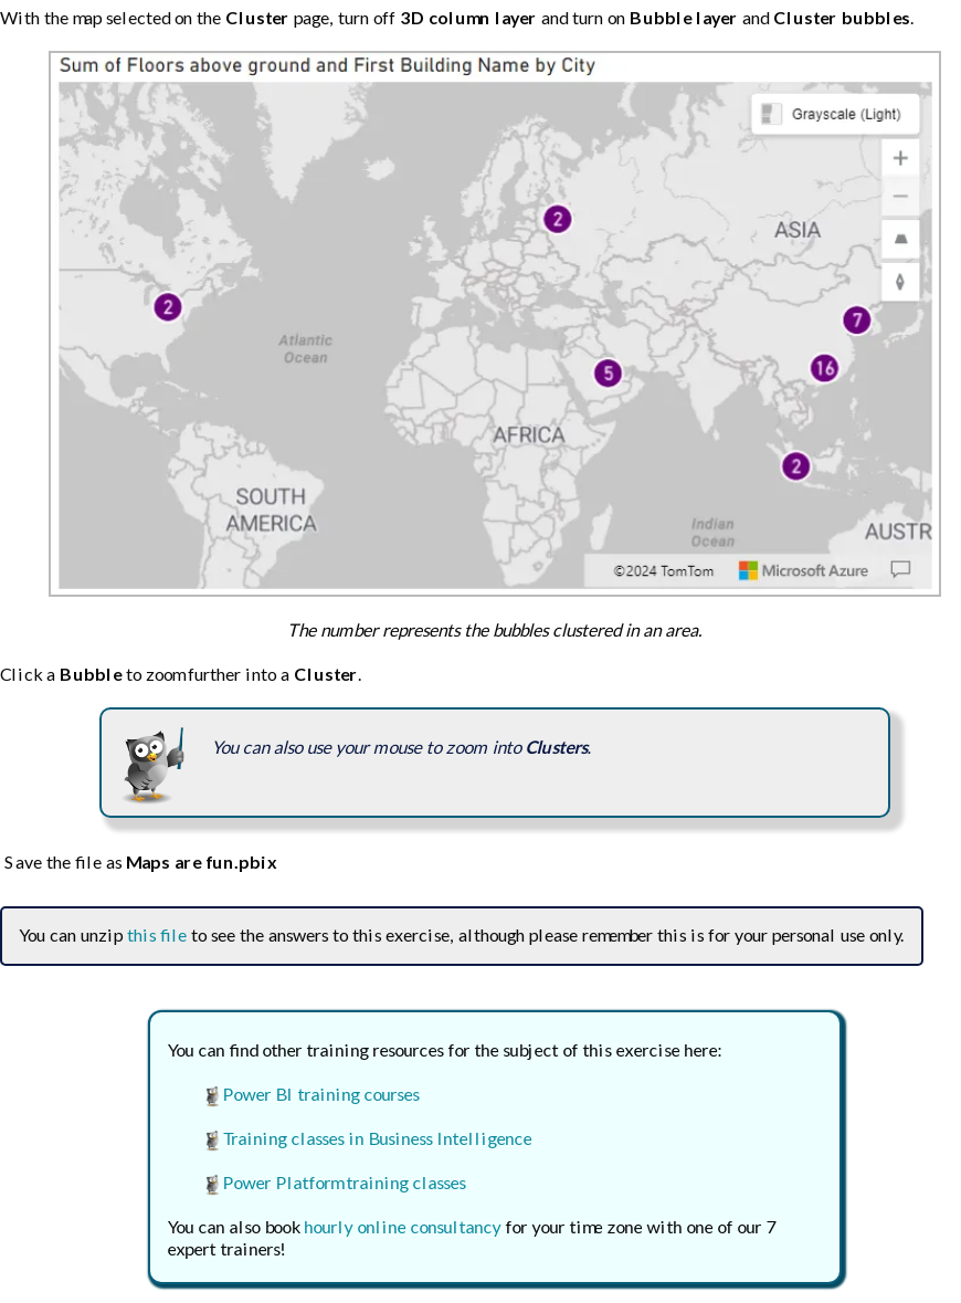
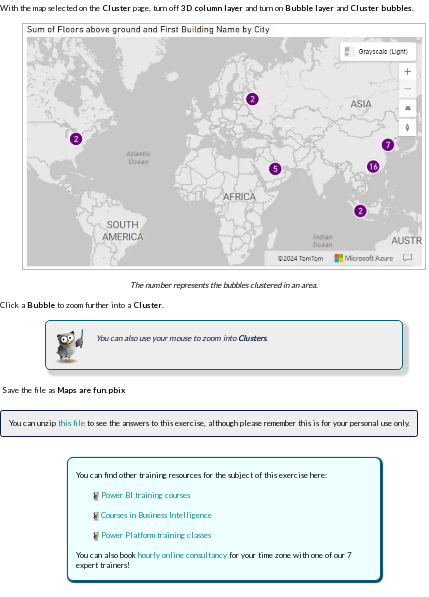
[222,1128,532,1150] Training classes in Business Intelligence -> [101,510,212,520] Courses in Business Intelligence

